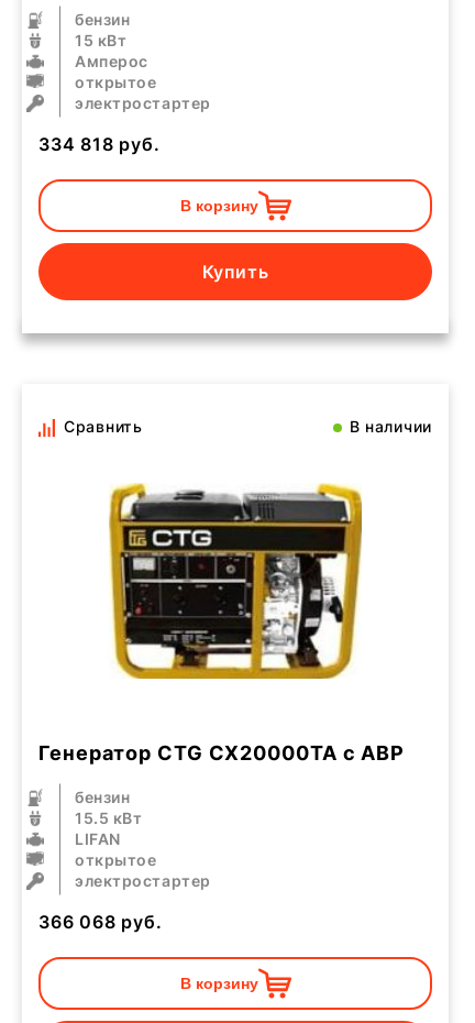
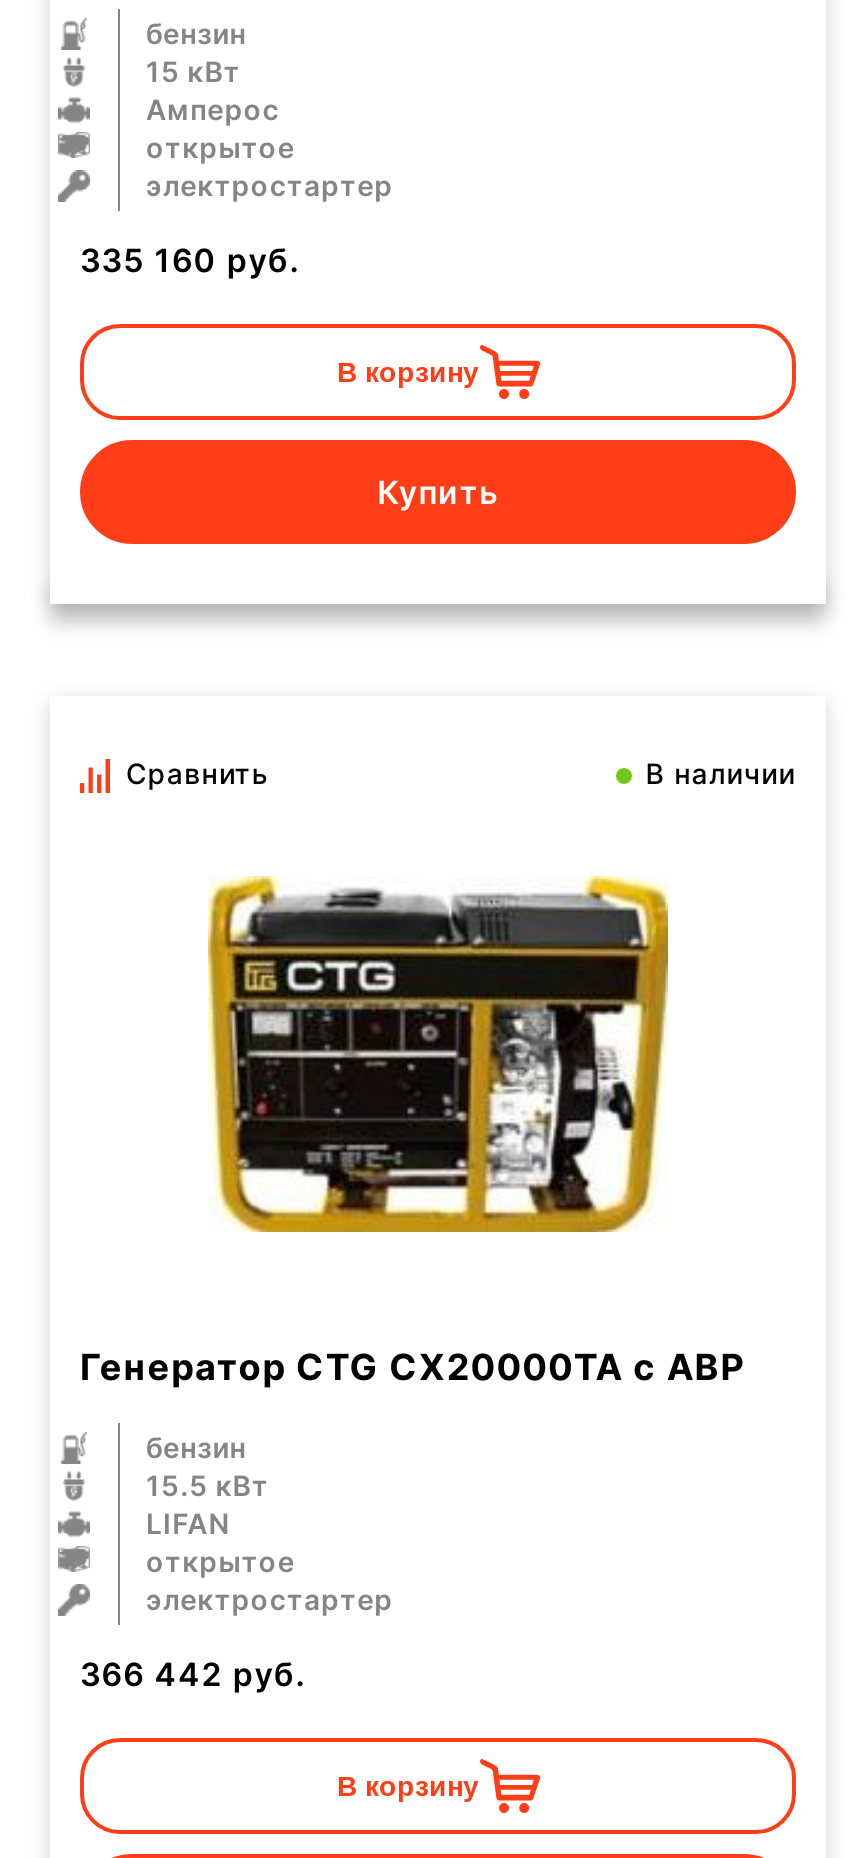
[38,133,160,155] 334 818 руб. -> [80,240,301,280] 335 160 руб.
[38,911,162,933] 366 068 руб. -> [80,1654,307,1694] 366 442 руб.

